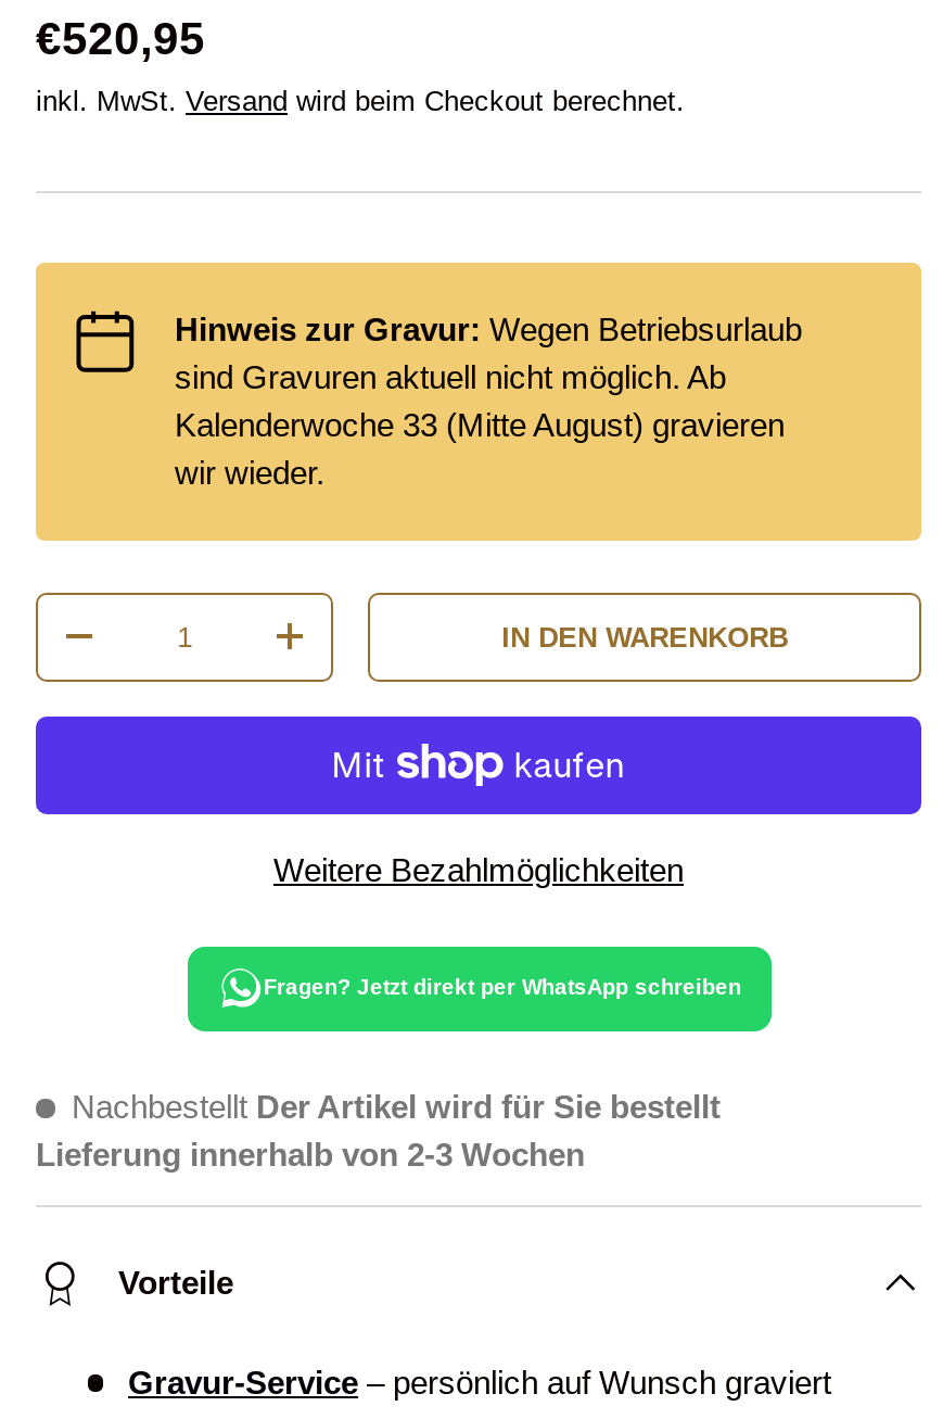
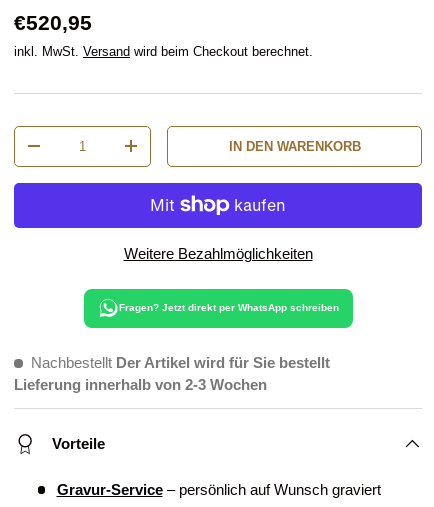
[34,261,923,543] [image] | Hinweis zur Gravur: Wegen Betriebsurlaub | sind Gravuren aktuell nicht möglich. Ab | Kalenderwoche 33 (Mitte August) gravieren | wir wieder. -> none

